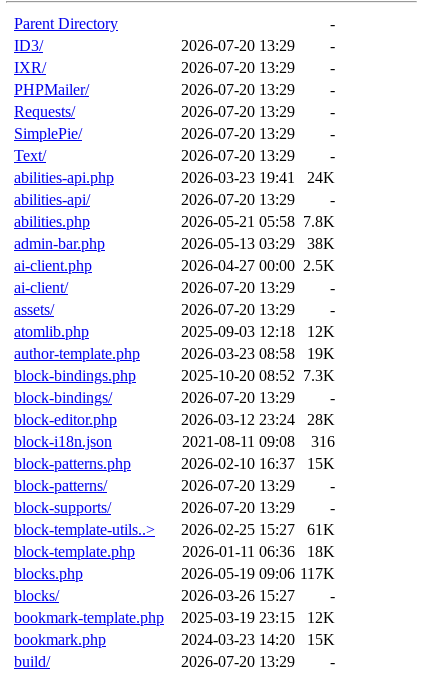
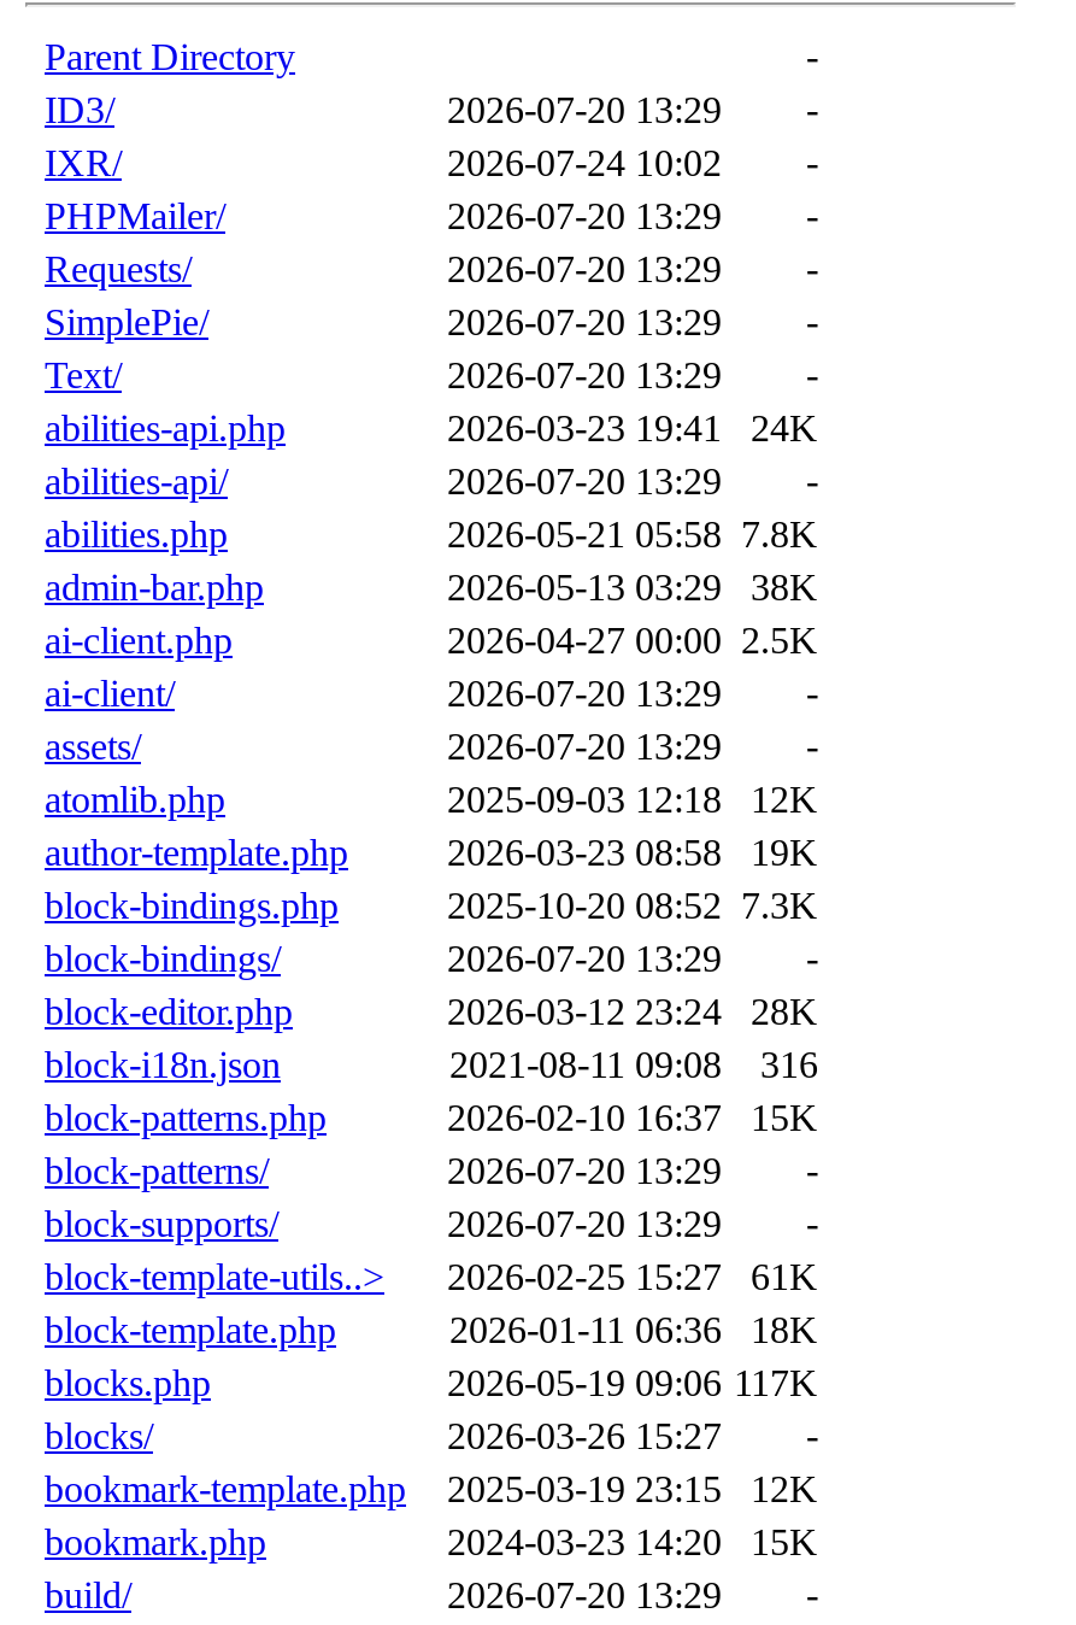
[181,59,295,76] 2026-07-20 13:29 -> [447,142,722,183] 2026-07-24 10:02

